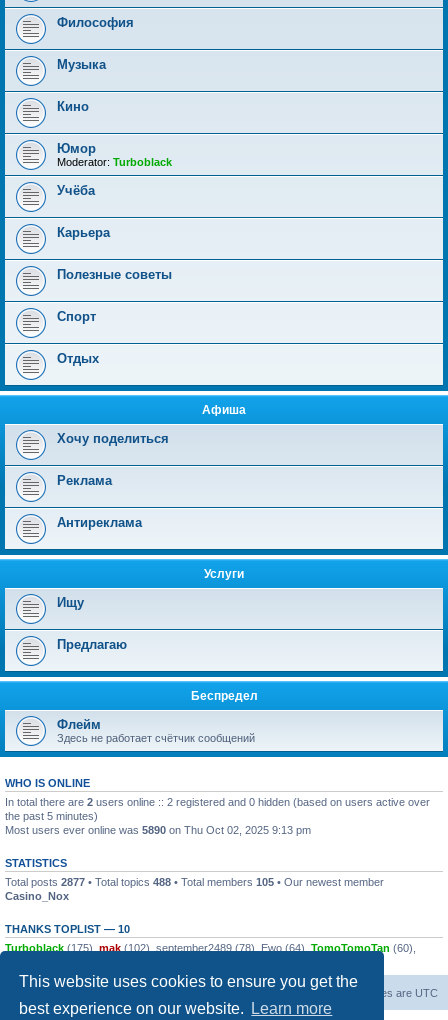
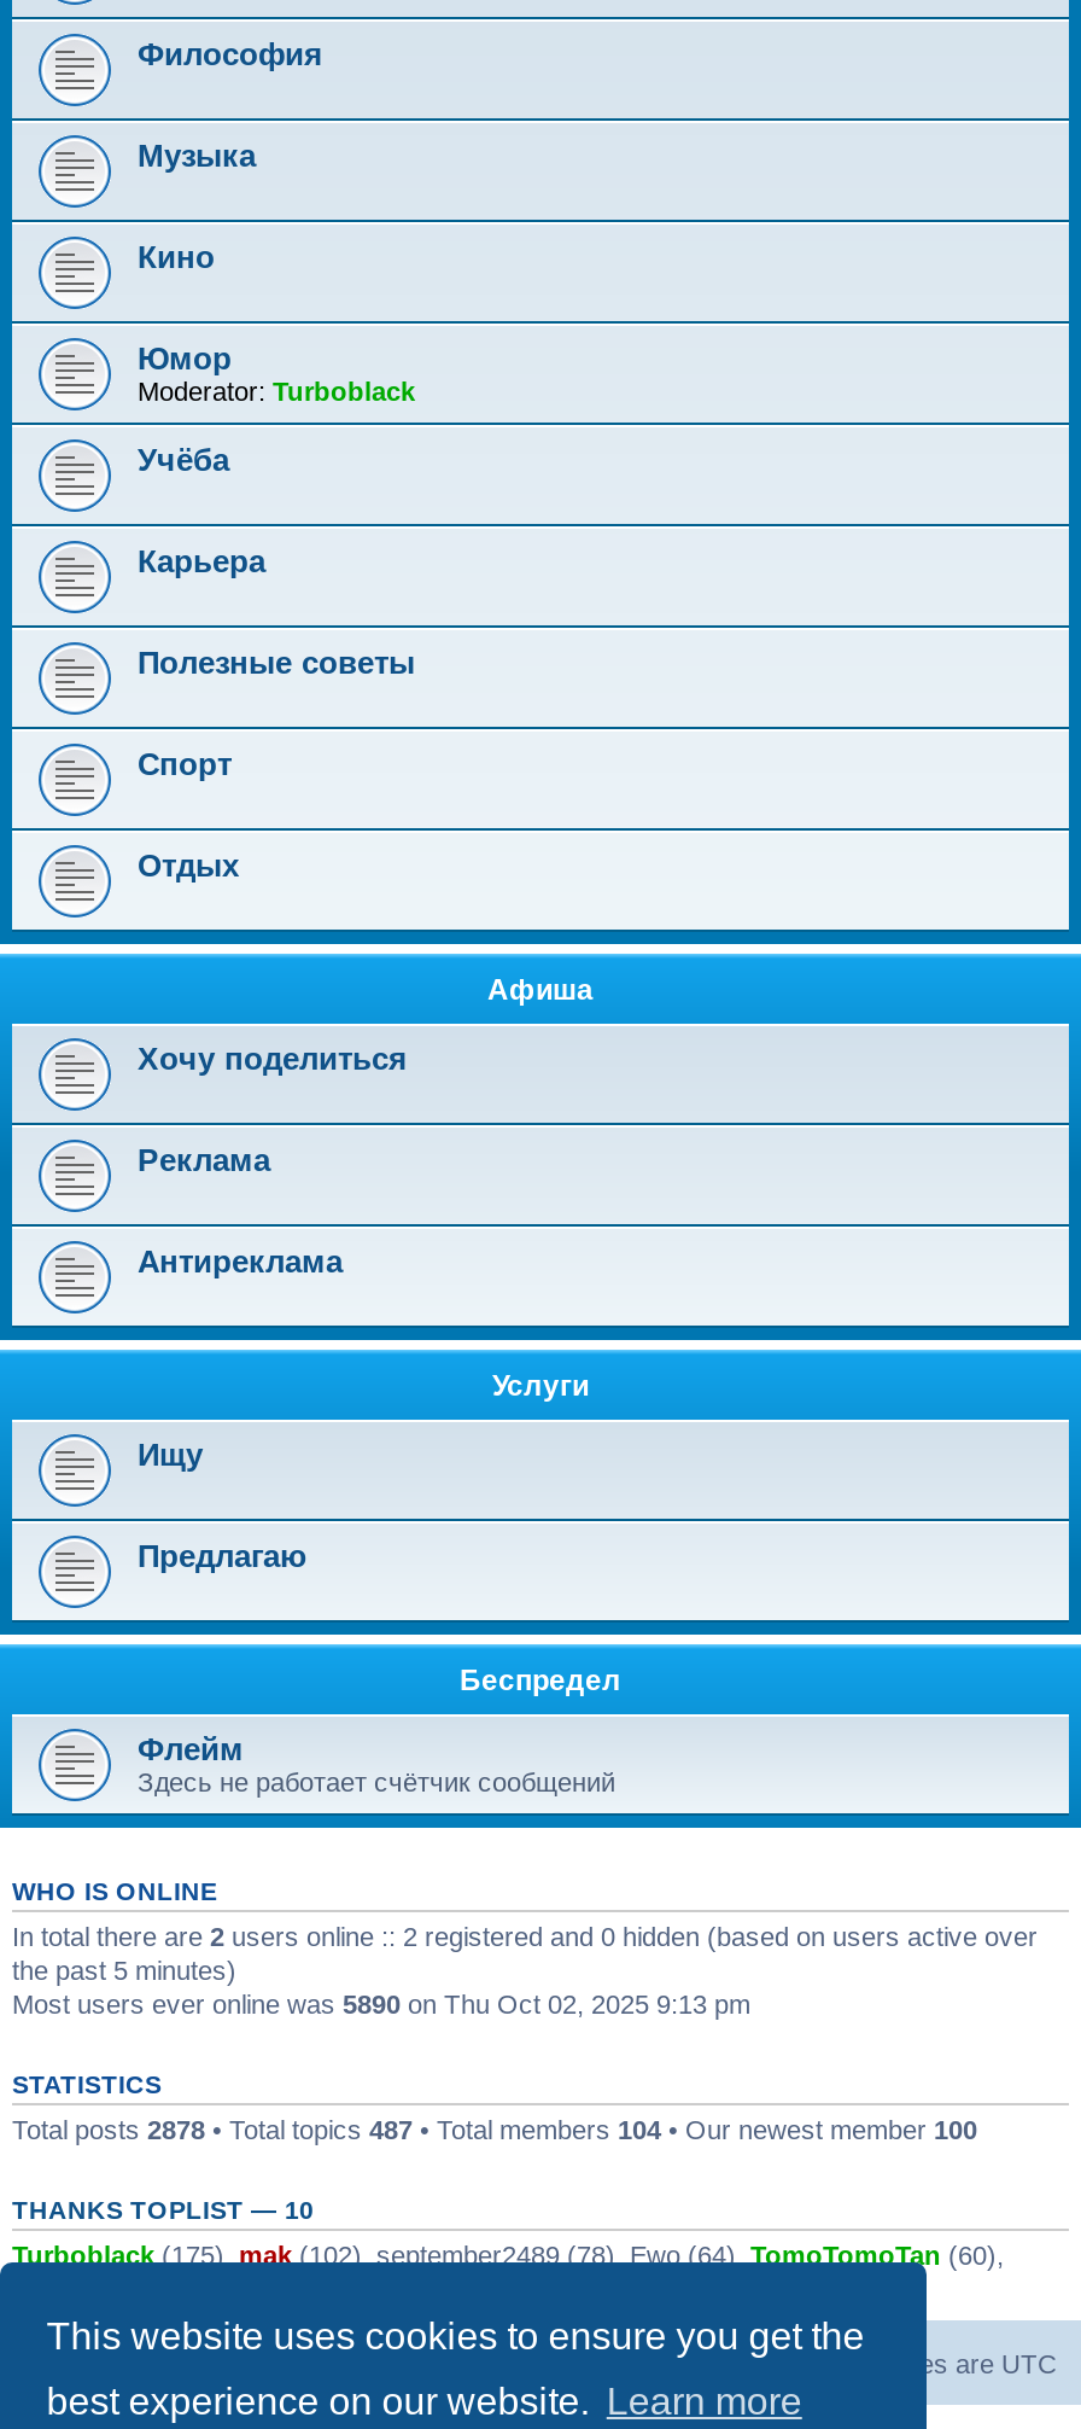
[5,876,384,902] Total posts 2877 • Total topics 488 • Total members 105 • Our newest member | Casino_Nox -> [12,2115,977,2144] Total posts 2878 • Total topics 487 • Total members 104 • Our newest member 100

